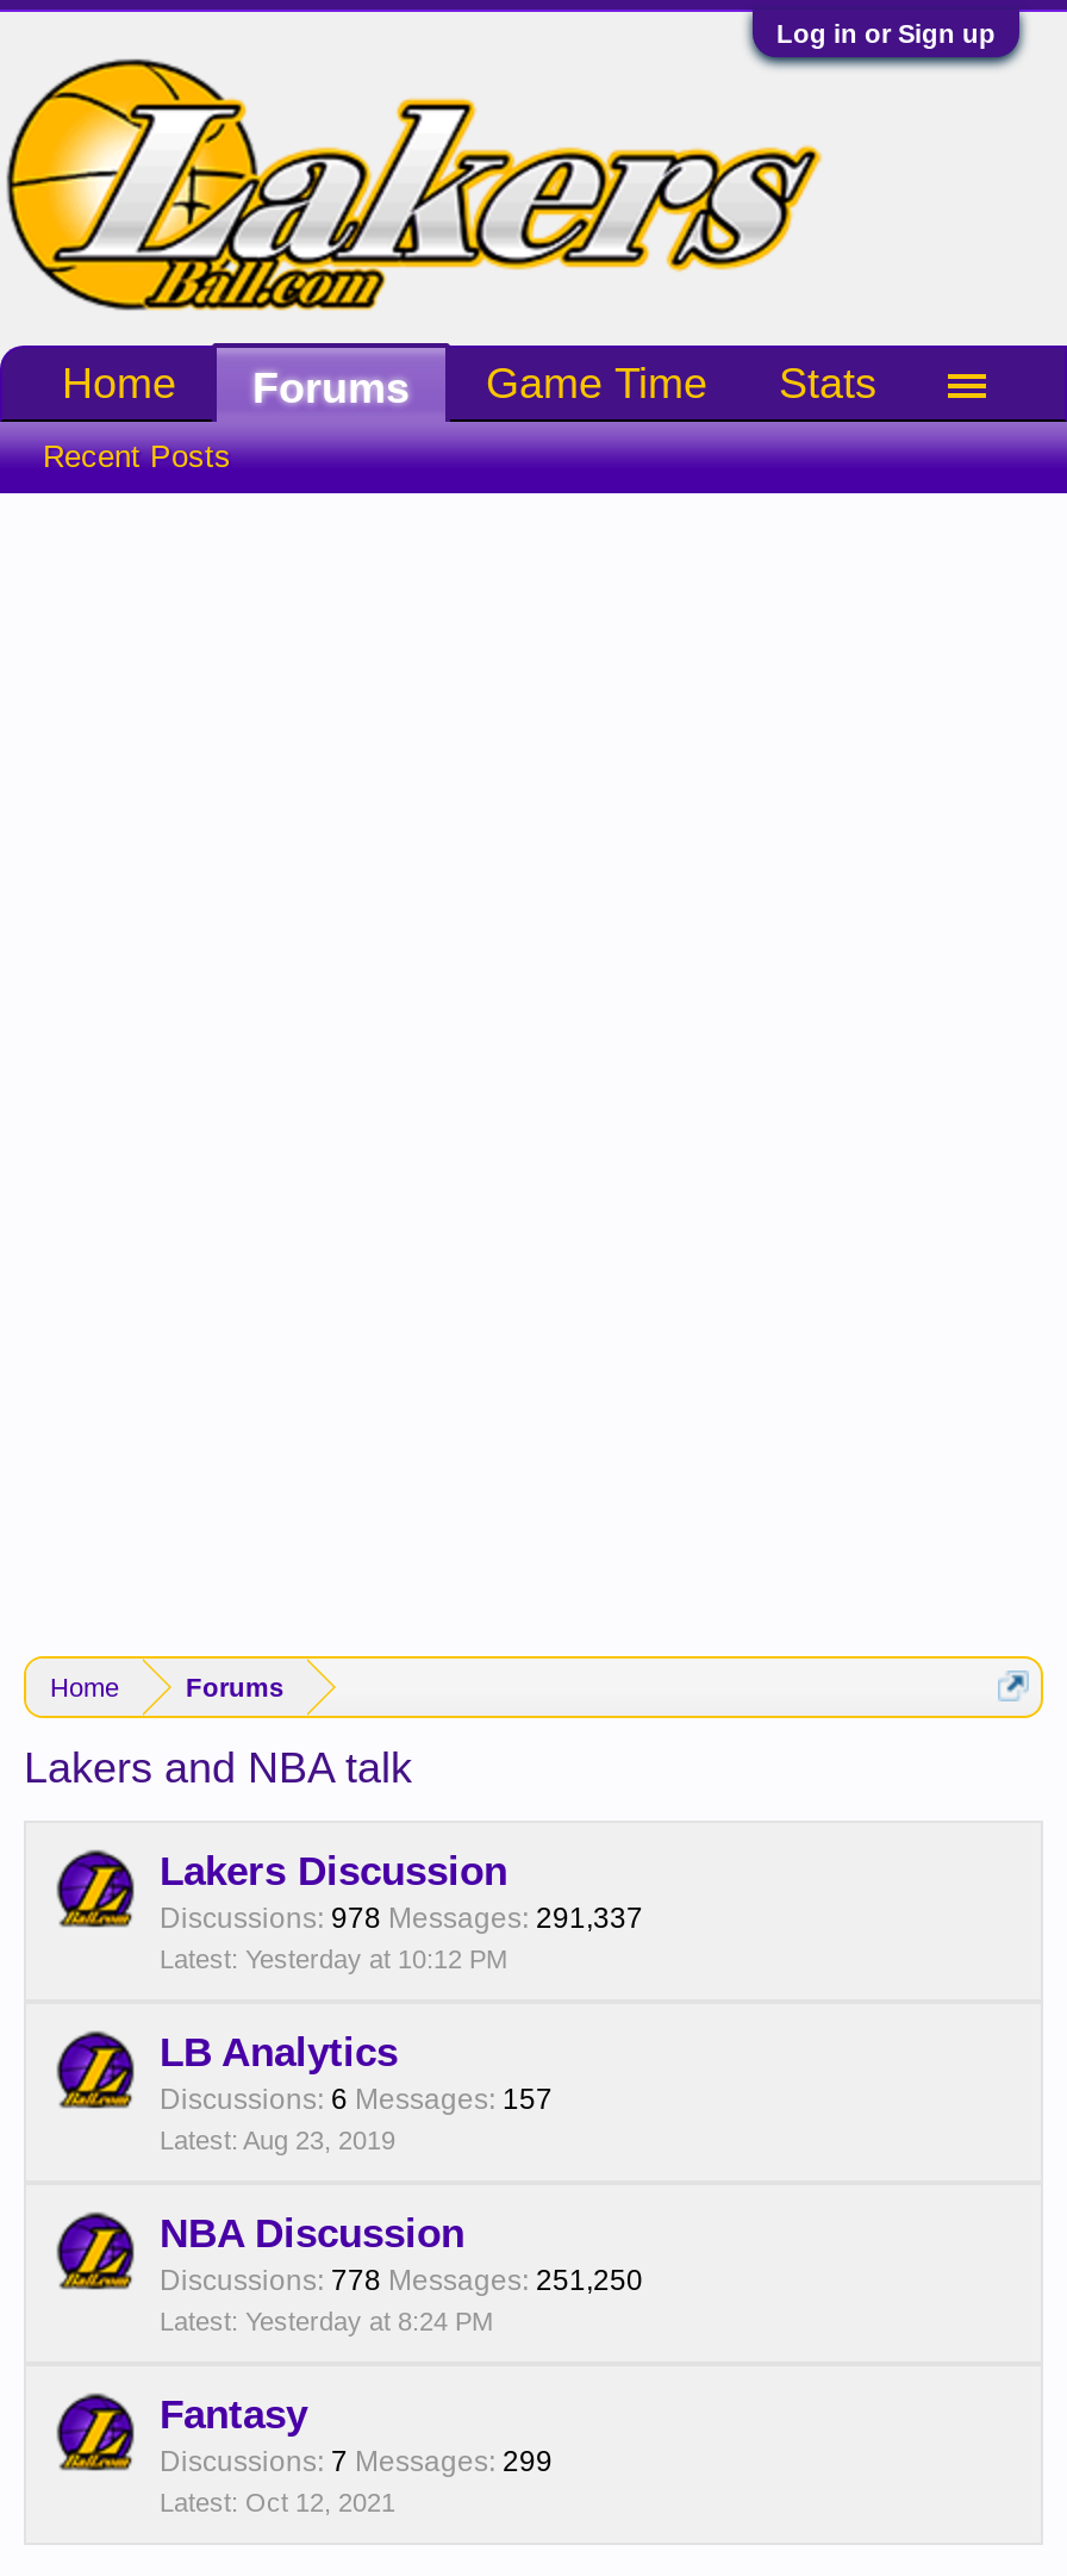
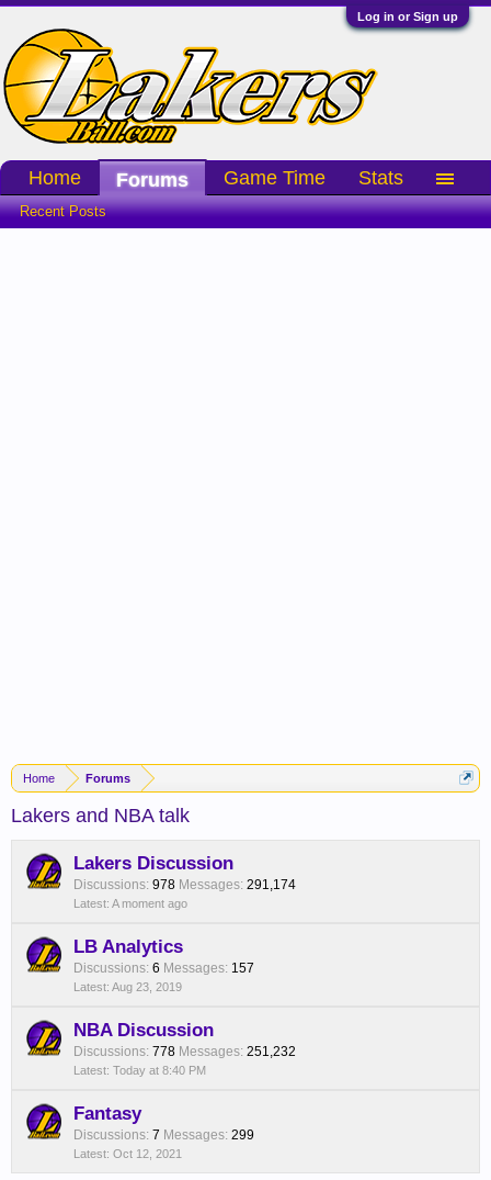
[160,1902,643,1973] Discussions: 978 Messages: 291,337 | Yesterday at 10:12 PM -> [73,877,296,910] Discussions: 978 Messages: 291,174 | A moment ago
[160,2264,643,2297] Discussions: 778 Messages: 251,250 -> [73,1044,296,1059] Discussions: 778 Messages: 251,232
[245,2307,493,2335] Yesterday at 8:24 PM -> [113,1064,206,1077] Today at 8:40 PM

